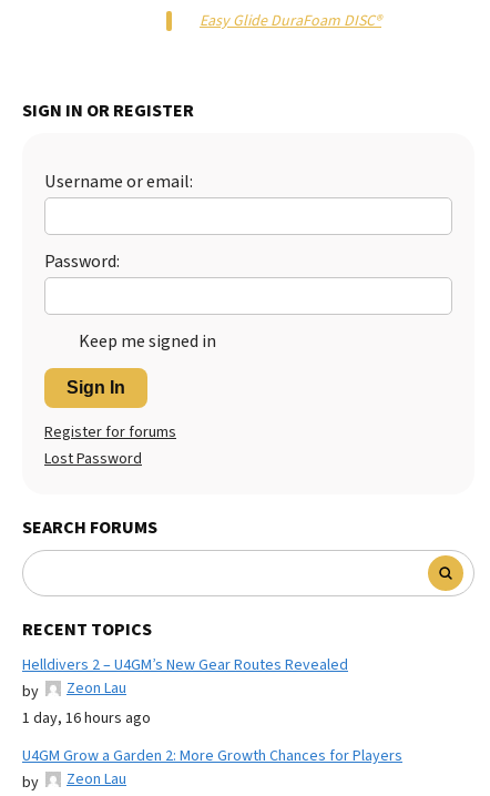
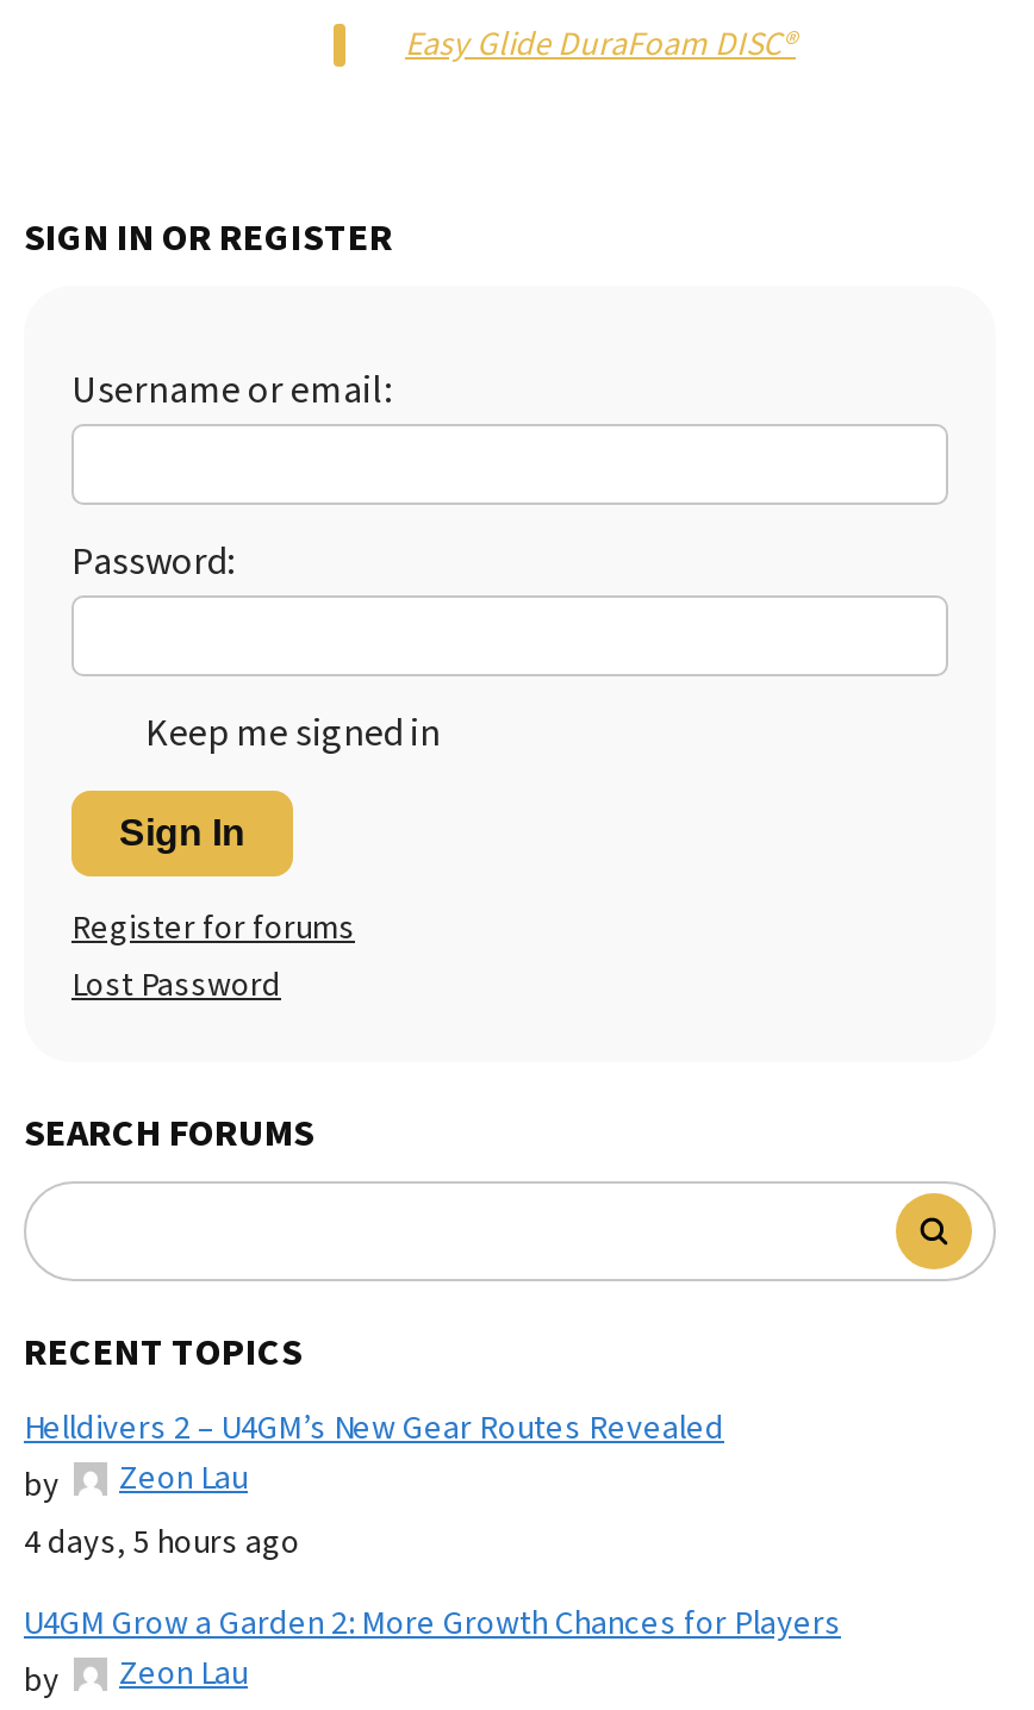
[22,707,151,729] 1 day, 16 hours ago -> [24,1519,300,1566] 4 days, 5 hours ago

